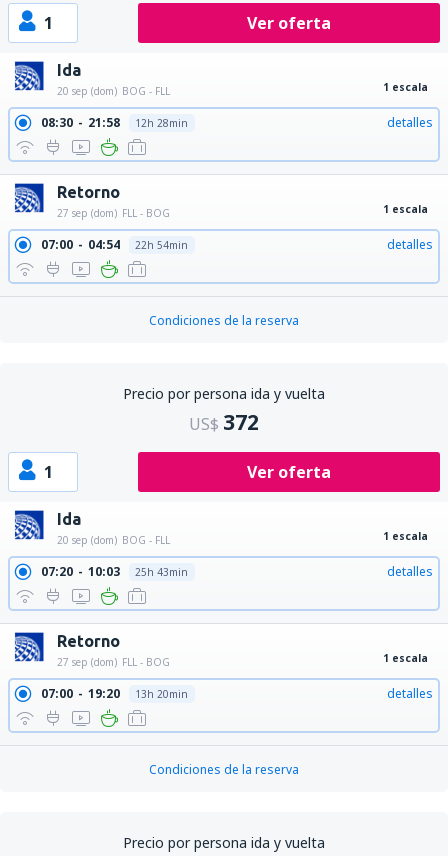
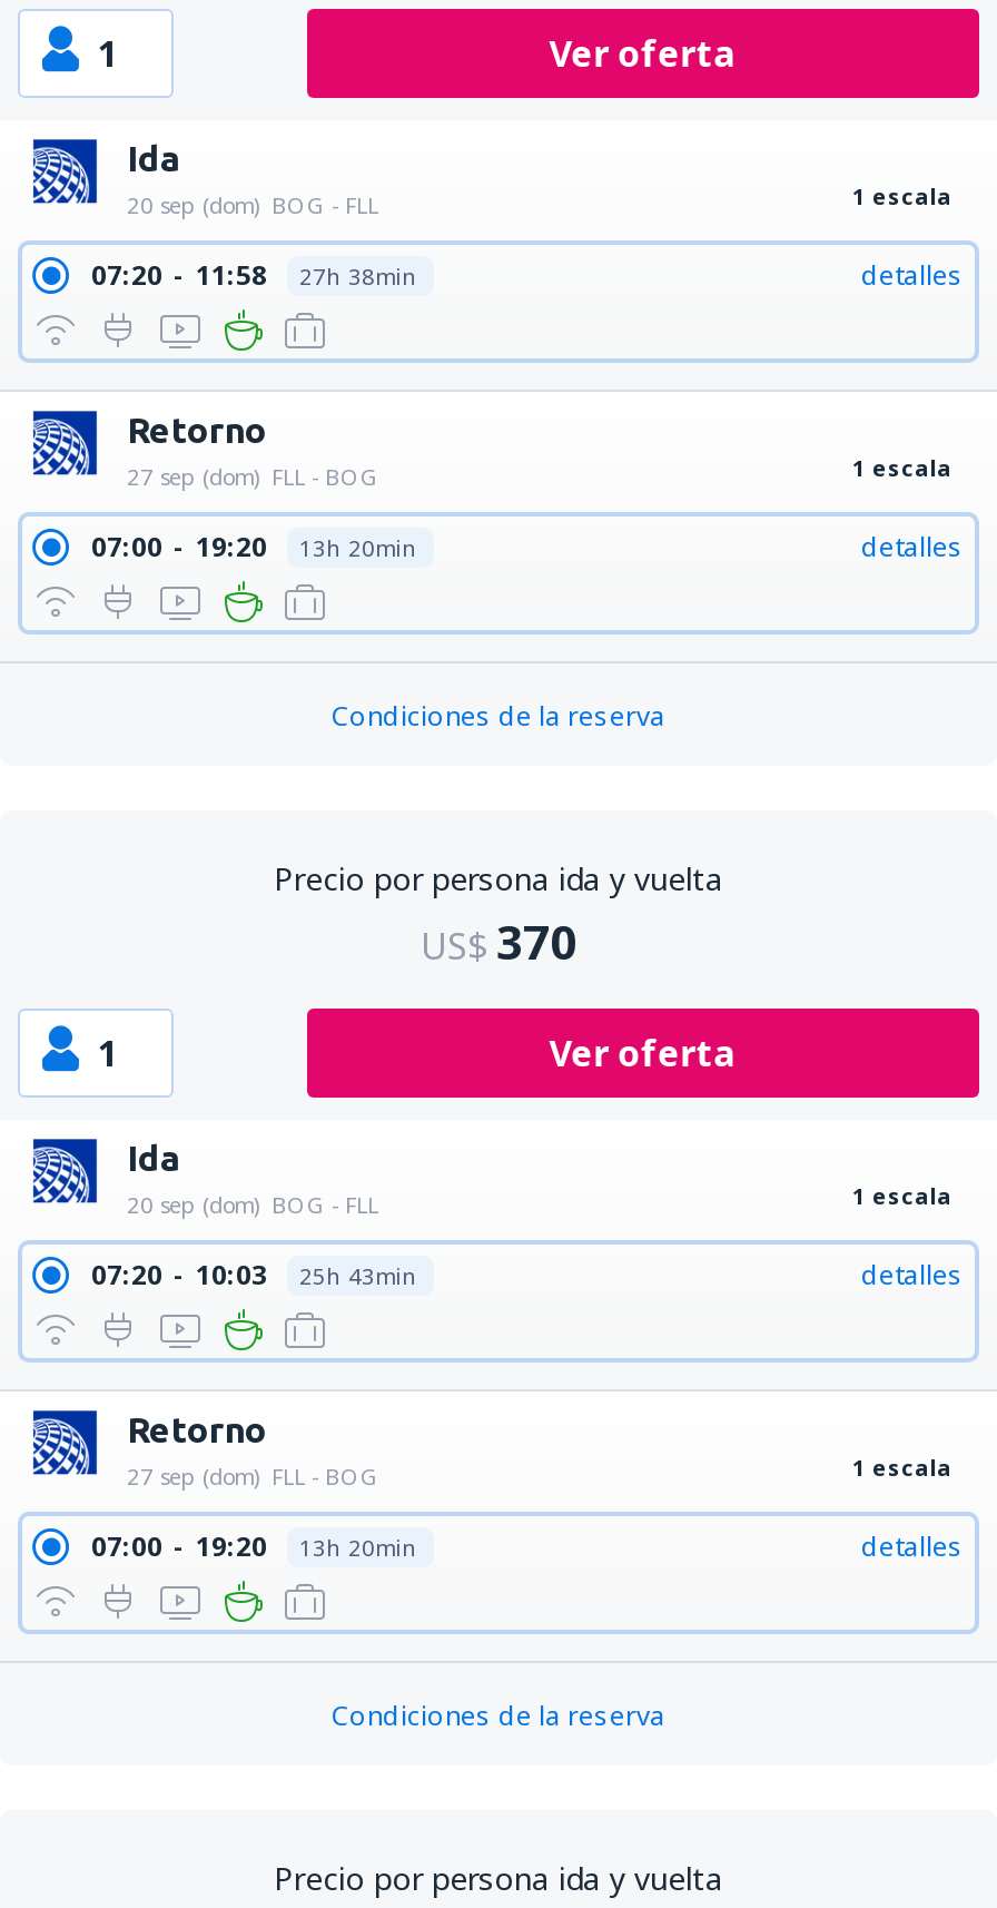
[41,114,187,131] 08:30 | 21:58 | 12h 28min -> [91,256,417,294] 07:20 | 11:58 | 27h 38min
[88,236,187,253] 04:54 | 22h 54min -> [196,528,417,565] 19:20 | 13h 20min
[189,408,259,436] US$ 372 -> [421,911,576,973] US$ 370

